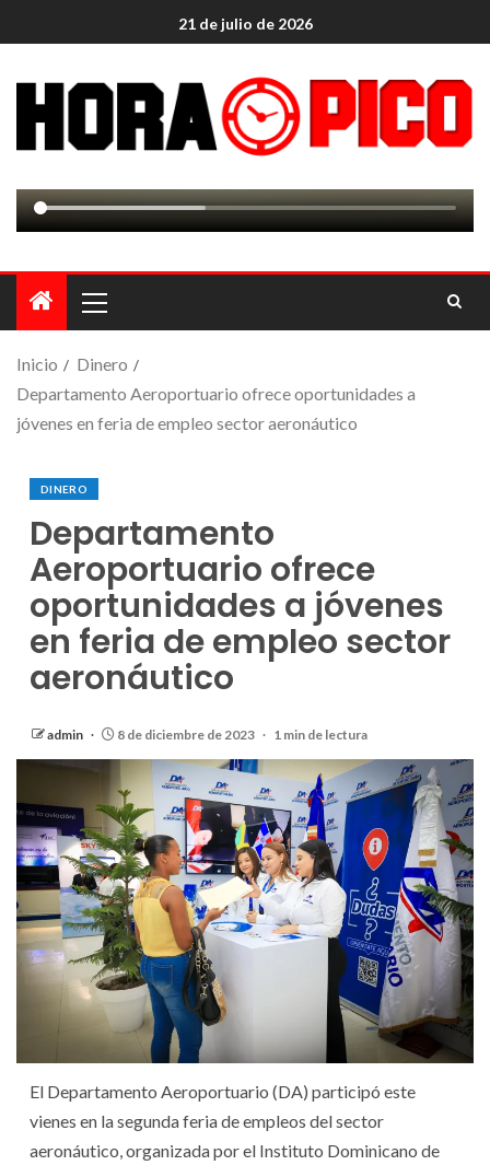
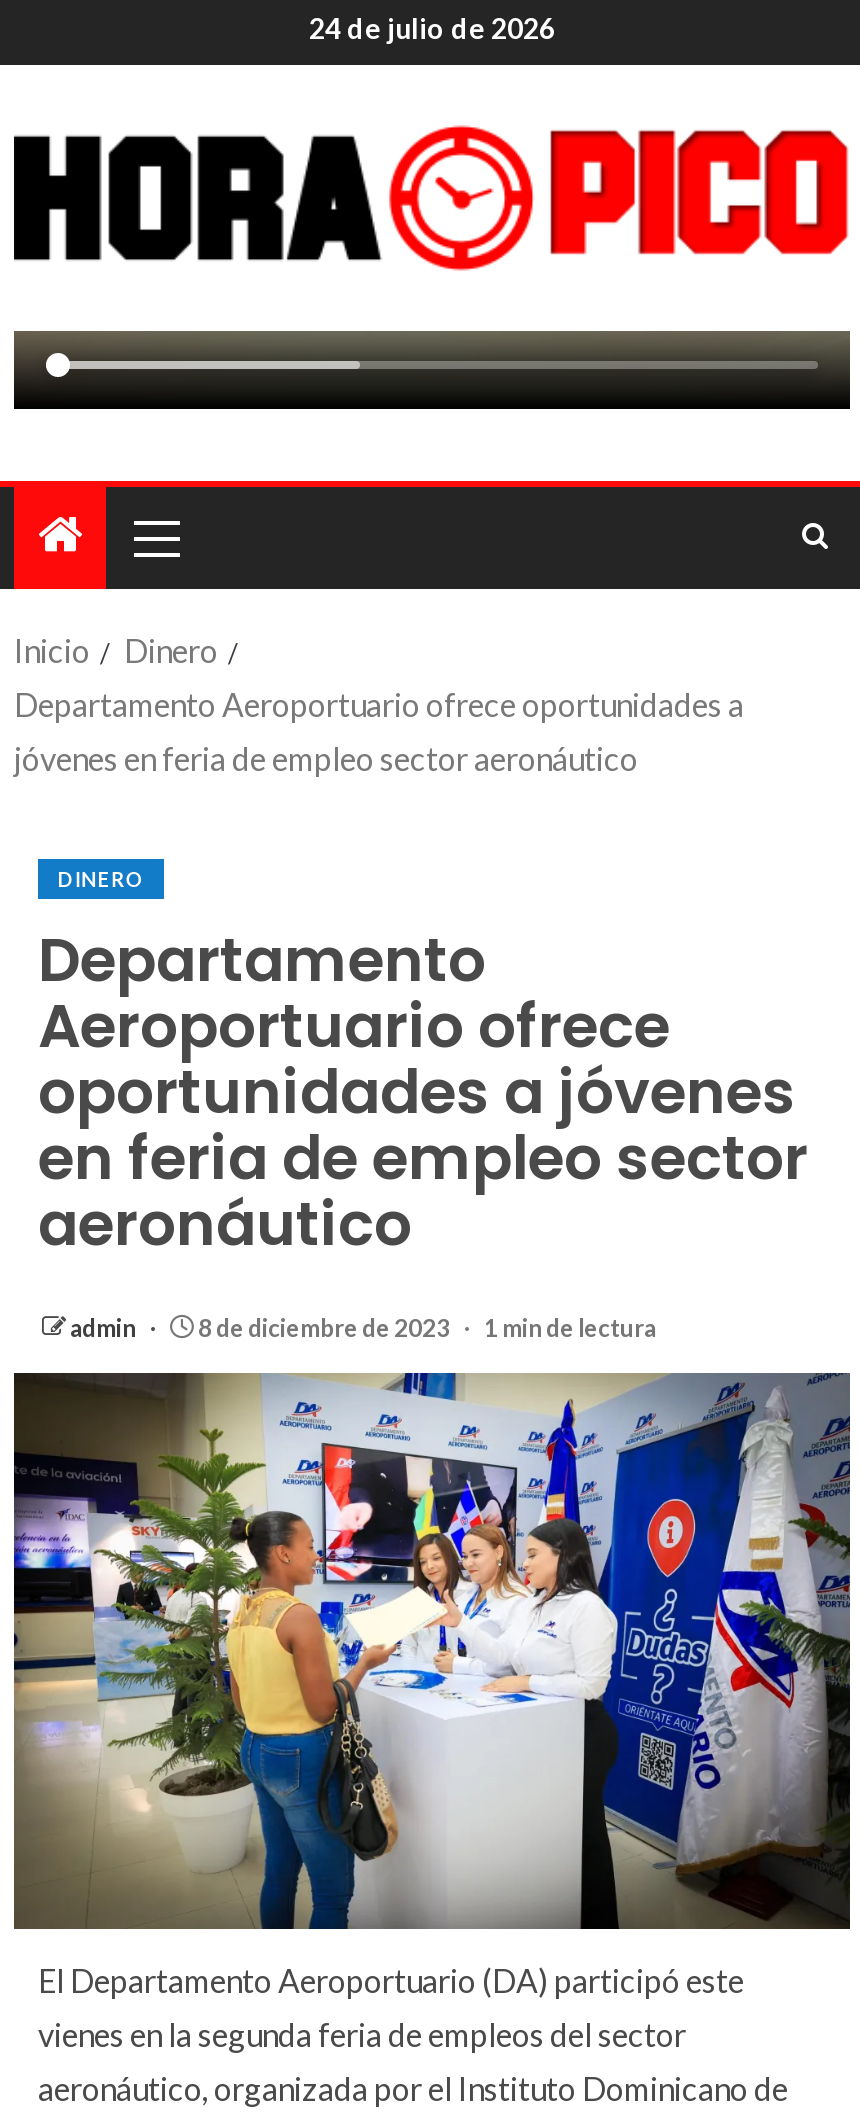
[178,14,312,33] 21 de julio de 2026 -> [309,11,555,45] 24 de julio de 2026

